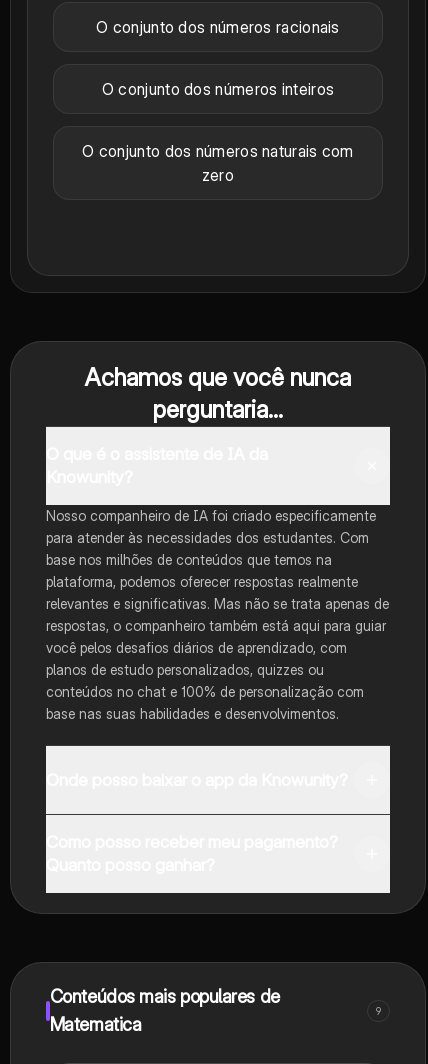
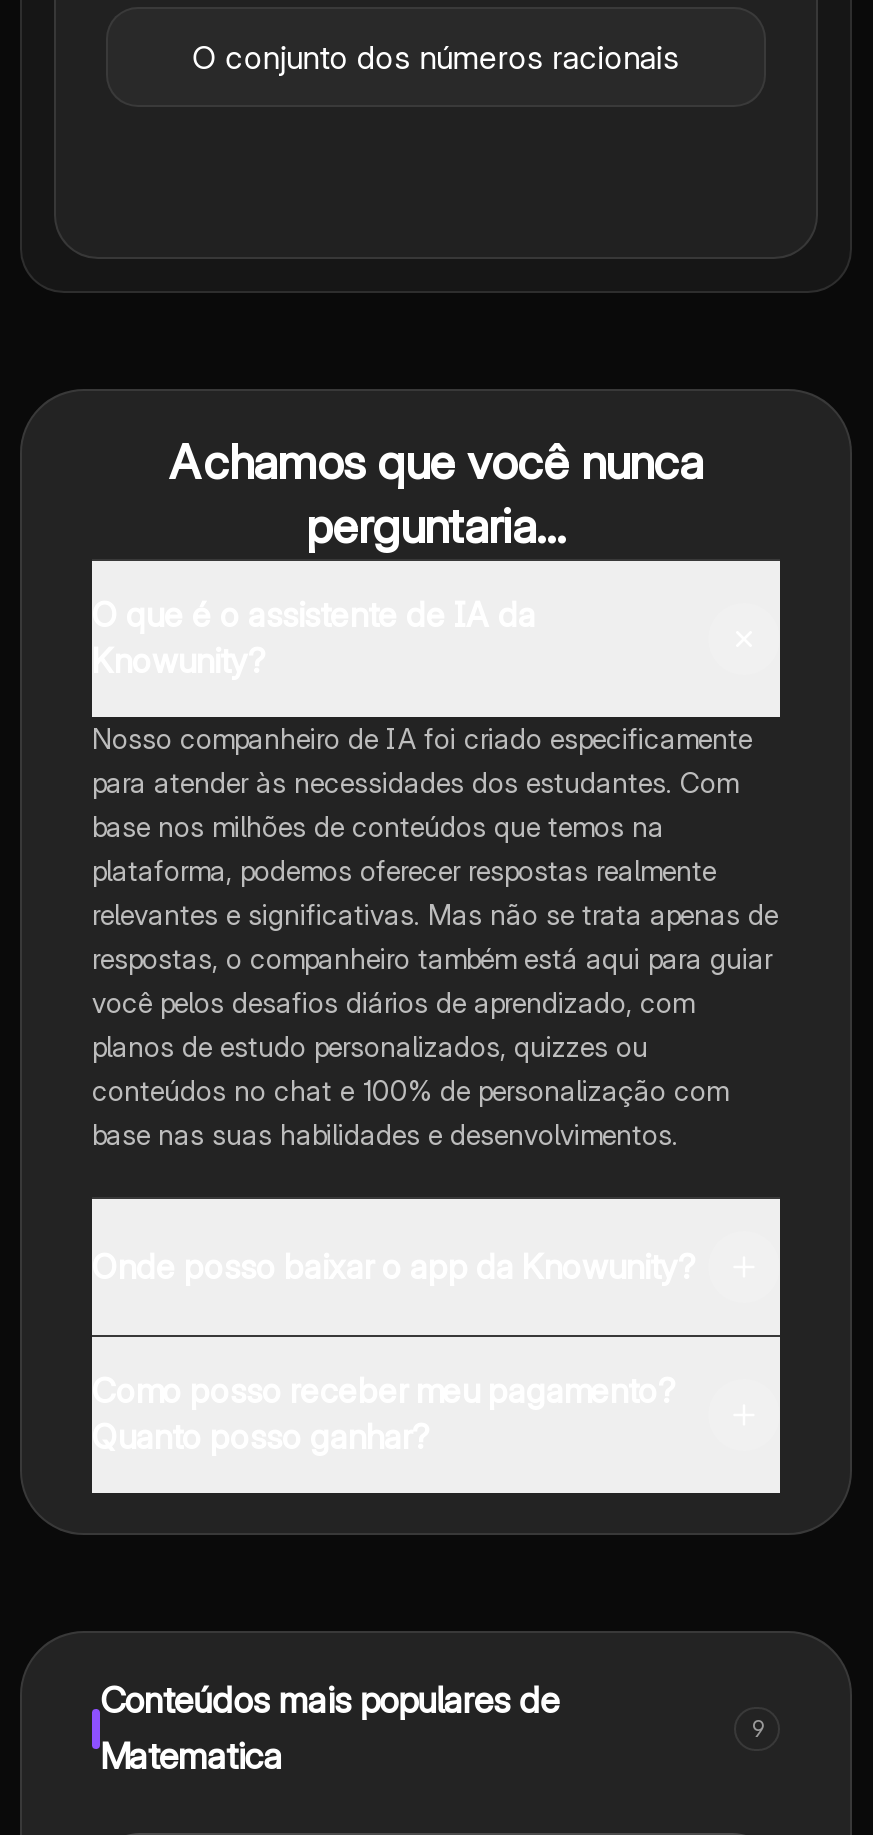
[82,79,354,185] O conjunto dos números inteiros | O conjunto dos números naturais com | zero -> none

